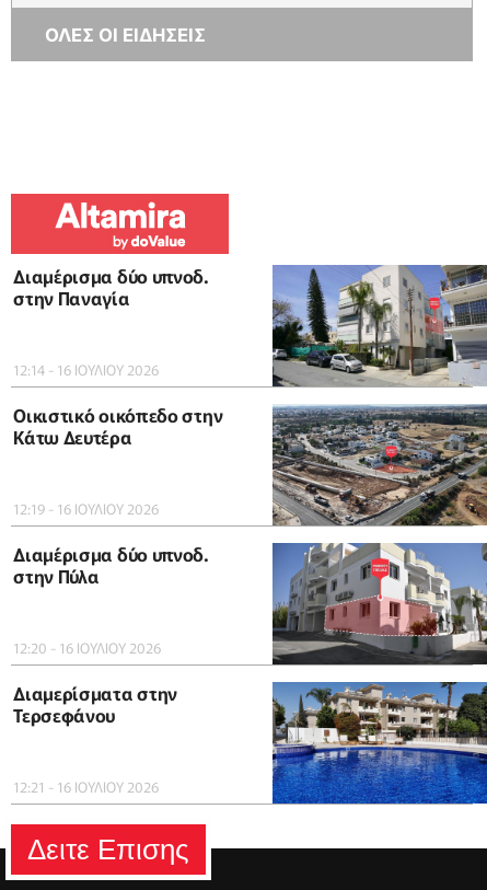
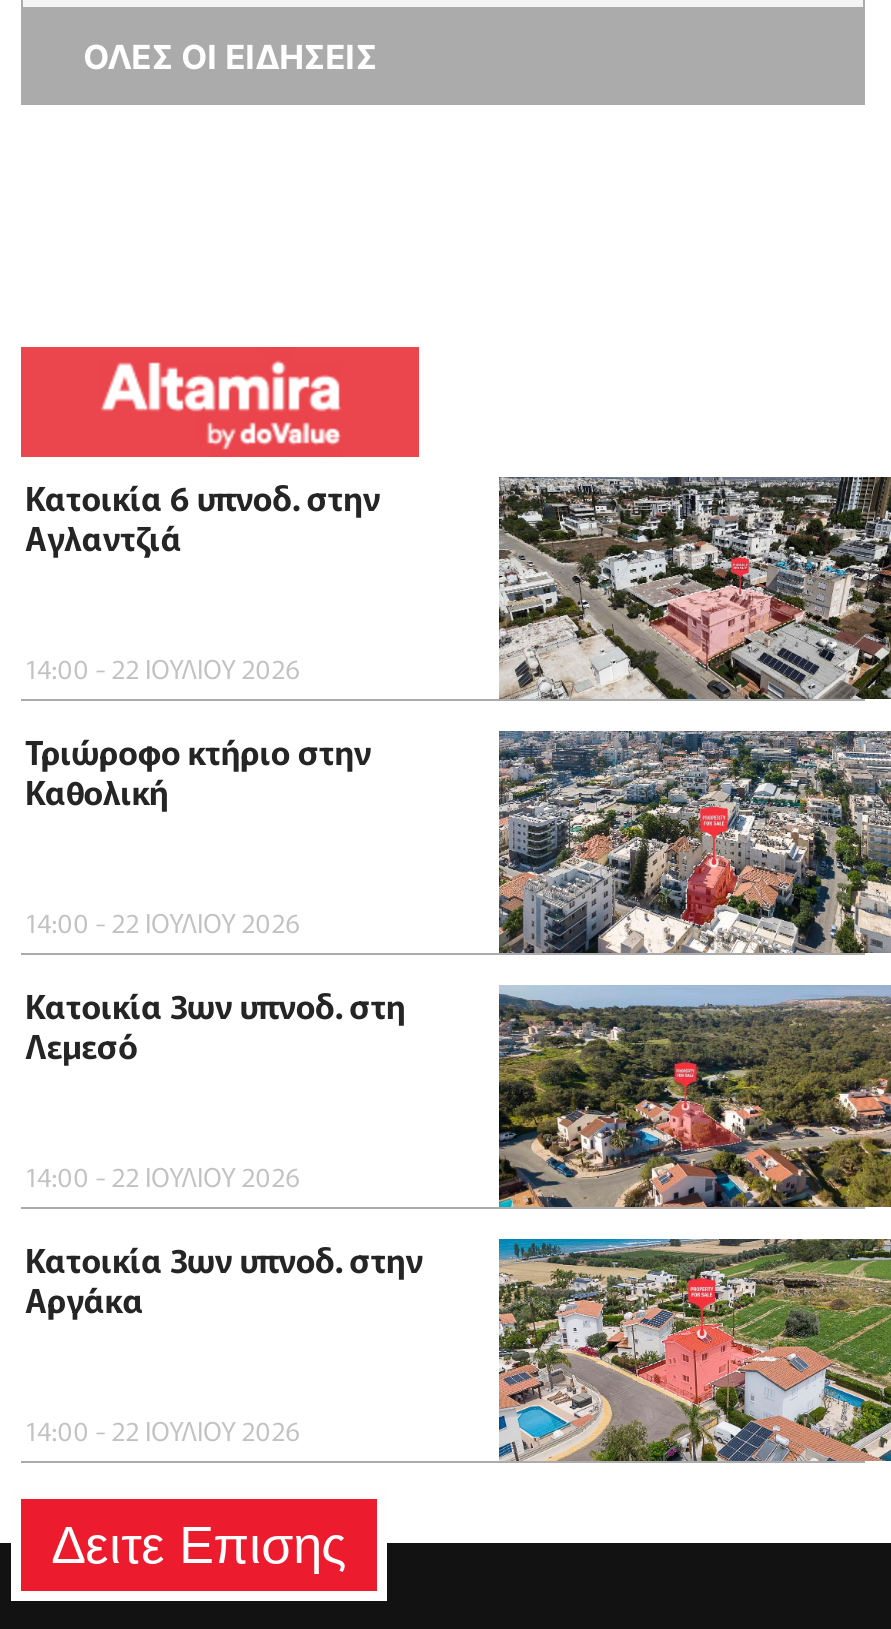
[13,263,208,311] Διαμέρισμα δύο υπνοδ. | στην Παναγία -> [25,473,380,561] Κατοικία 6 υπνοδ. στην | Αγλαντζιά
[271,264,484,388] [image] -> [497,475,885,701] [image]
[13,359,159,380] 12:14 - 16 ΙΟΥΛΙΟΥ 2026 -> [25,649,299,687] 14:00 - 22 ΙΟΥΛΙΟΥ 2026
[13,402,222,450] Οικιστικό οικόπεδο στην | Κάτω Δευτέρα -> [25,727,371,815] Τριώροφο κτήριο στην | Καθολική
[273,404,484,527] [image] -> [499,731,885,955] [image]
[13,498,159,519] 12:19 - 16 ΙΟΥΛΙΟΥ 2026 -> [25,902,299,940] 14:00 - 22 ΙΟΥΛΙΟΥ 2026
[13,540,208,589] Διαμέρισμα δύο υπνοδ. | στην Πύλα -> [25,980,405,1068] Κατοικία 3ων υπνοδ. στη | Λεμεσό
[271,543,484,666] [image] -> [497,985,885,1209] [image]
[13,637,161,657] 12:20 - 16 ΙΟΥΛΙΟΥ 2026 -> [25,1156,299,1194] 14:00 - 22 ΙΟΥΛΙΟΥ 2026
[13,679,177,728] Διαμερίσματα στην | Τερσεφάνου -> [25,1234,423,1322] Κατοικία 3ων υπνοδ. στην | Αργάκα
[271,681,484,805] [image] -> [497,1237,885,1463] [image]
[13,776,159,796] 12:21 - 16 ΙΟΥΛΙΟΥ 2026 -> [25,1410,299,1448] 14:00 - 22 ΙΟΥΛΙΟΥ 2026

